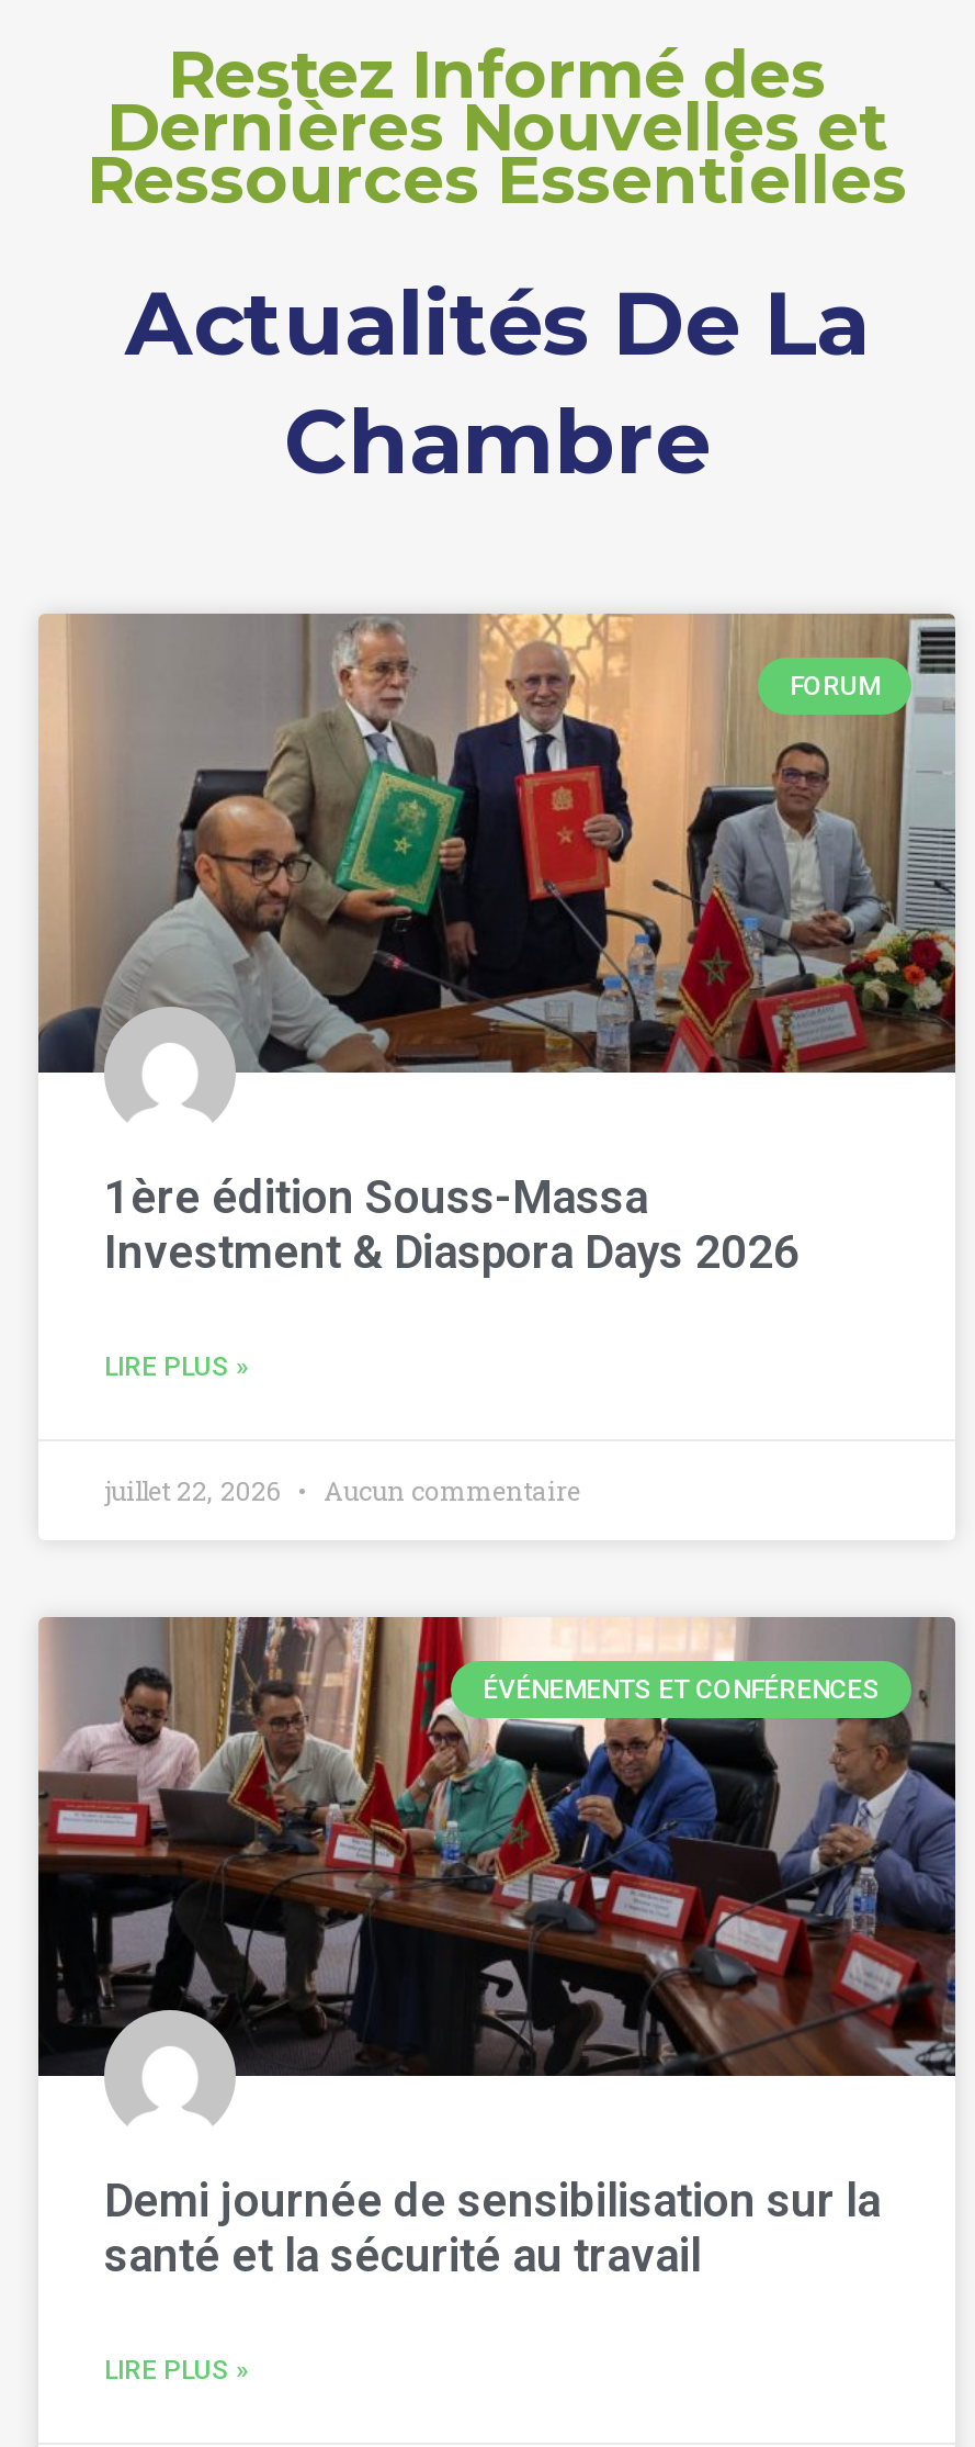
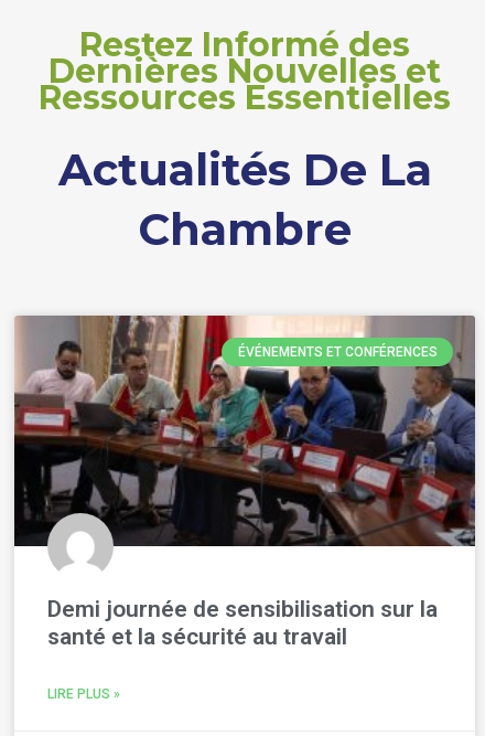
[38,611,955,1075] [image] | FORUM -> none
[104,1170,800,1381] 1ère édition Souss-Massa | Investment & Diaspora Days 2026 | LIRE PLUS » -> none
[104,1471,580,1506] juillet 22, 2026 | Aucun commentaire -> none

